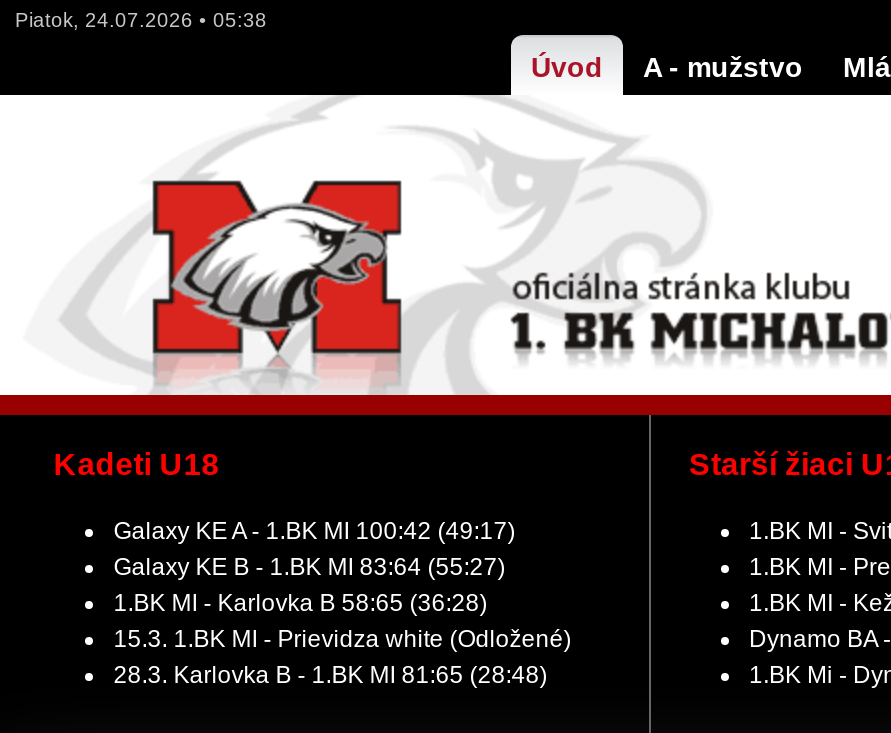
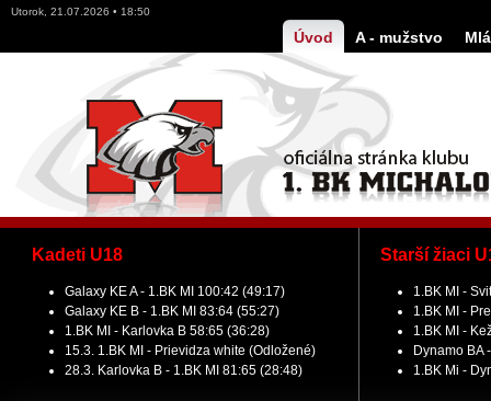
[15,9,267,31] Piatok, 24.07.2026 • 05:38 -> [11,5,150,18] Utorok, 21.07.2026 • 18:50

